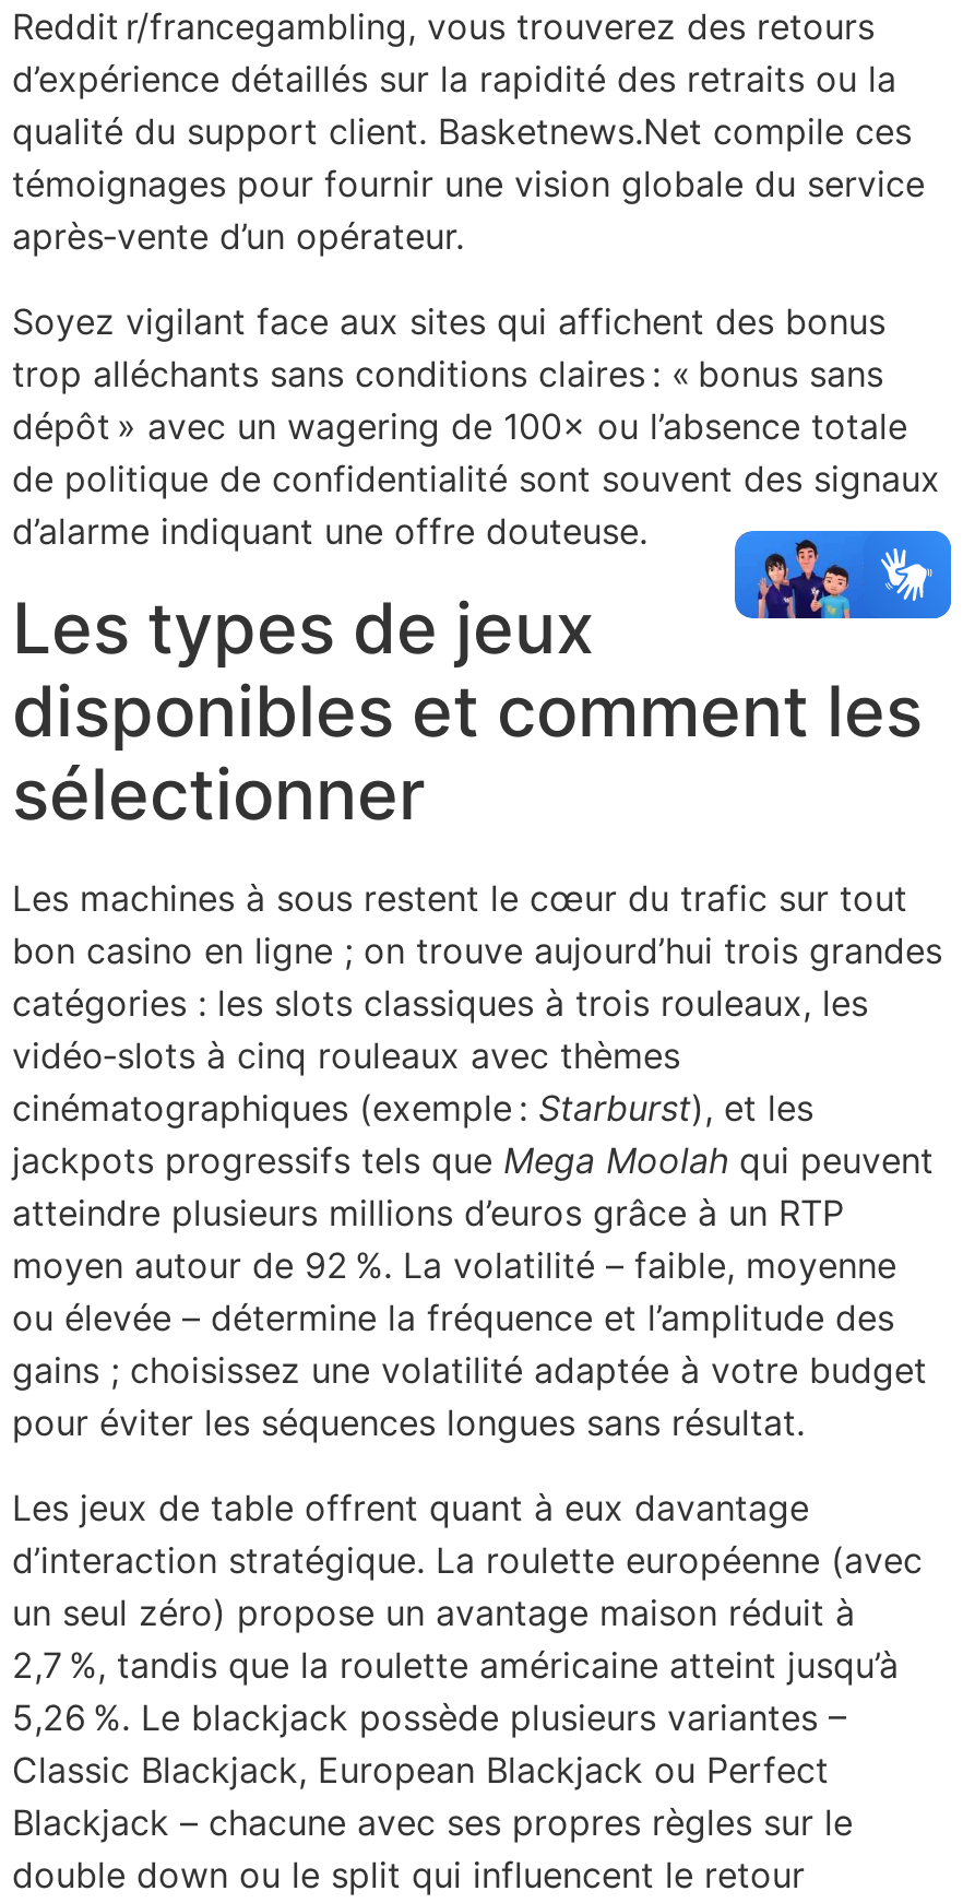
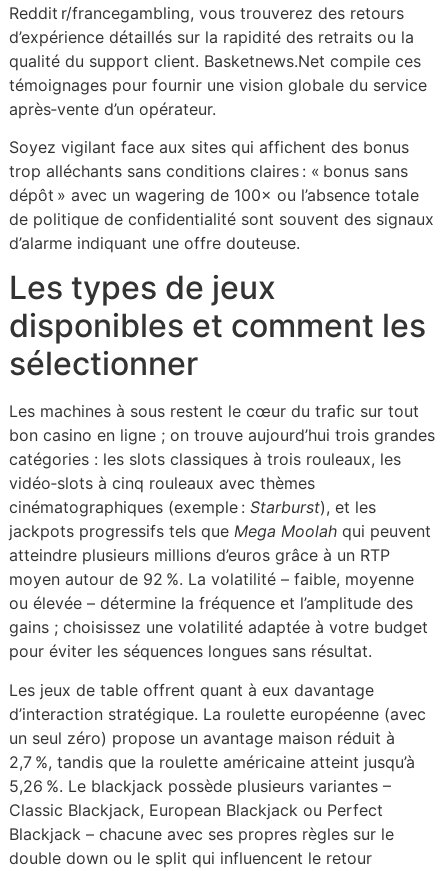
[733,529,953,620] [image] -> none

